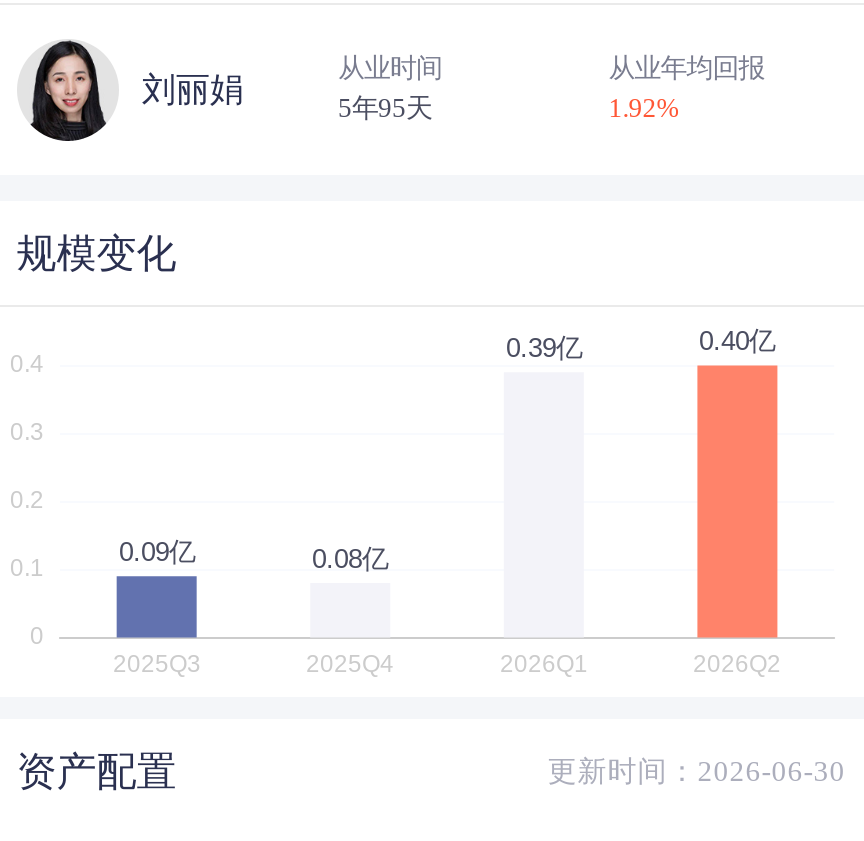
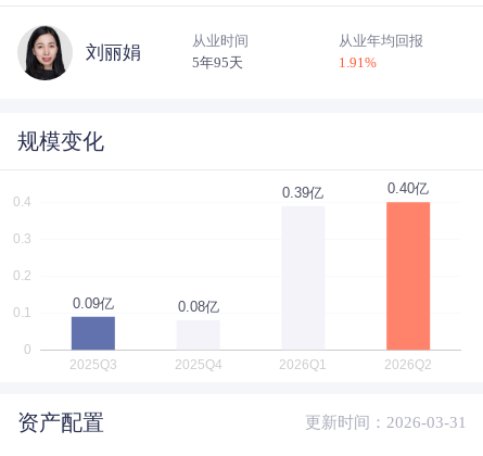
[609,94,679,124] 1.92% -> [338,55,376,71] 1.91%
[547,755,845,787] 更新时间：2026-06-30 -> [305,414,467,431] 更新时间：2026-03-31

